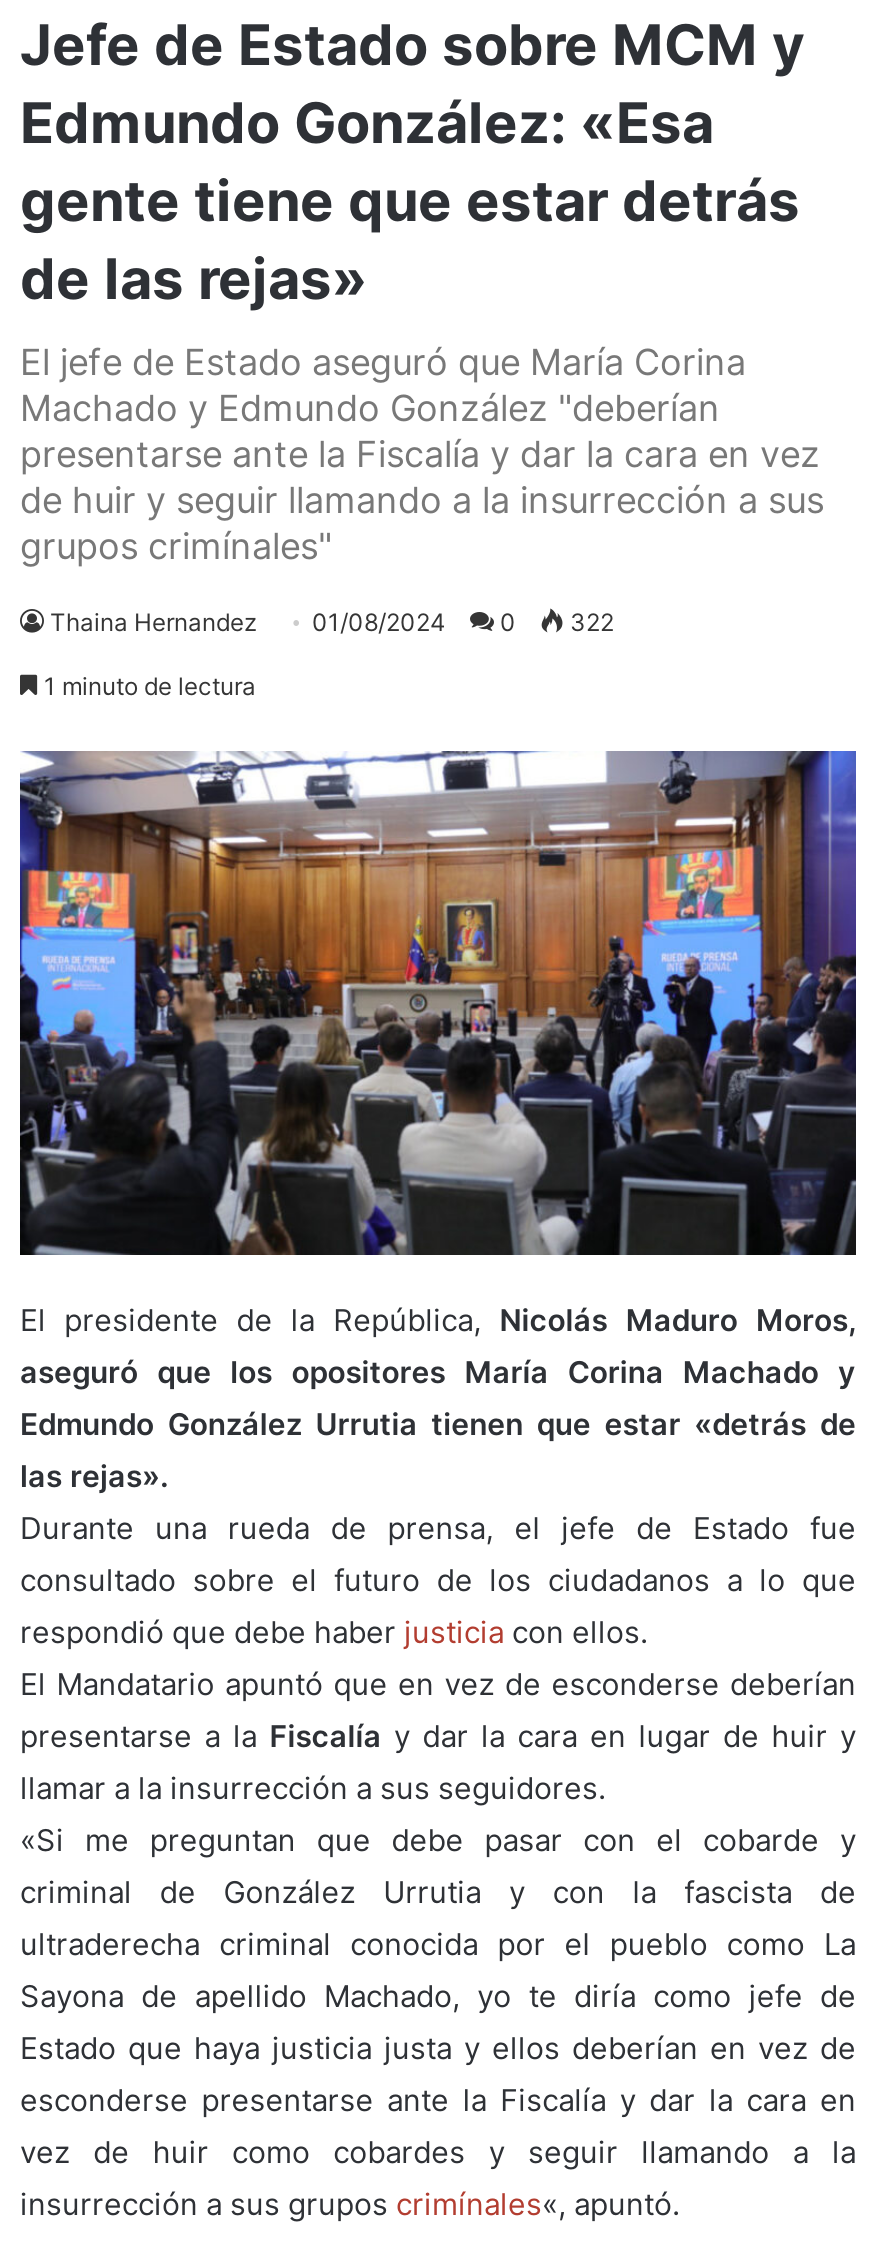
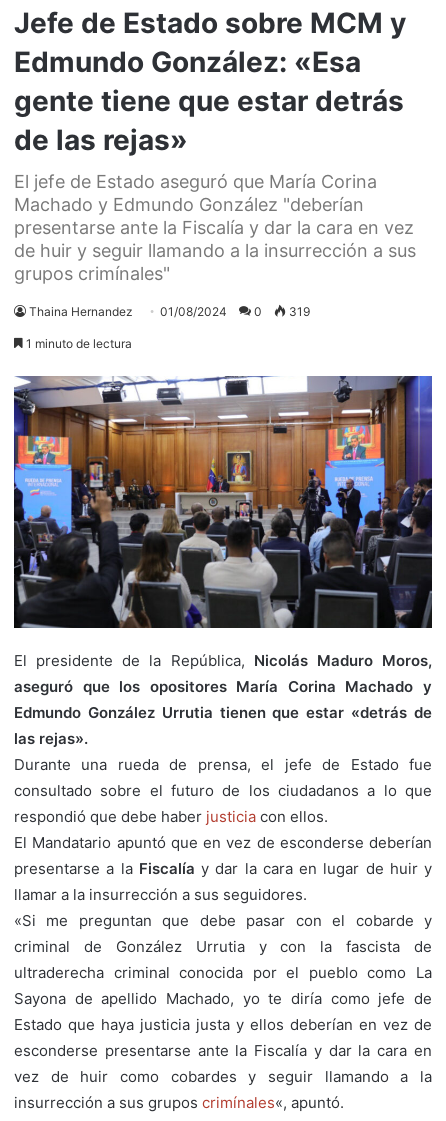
[50,606,614,636] Thaina Hernandez 01/08/2024 0 322 -> [29,304,310,319] Thaina Hernandez 01/08/2024 0 319

